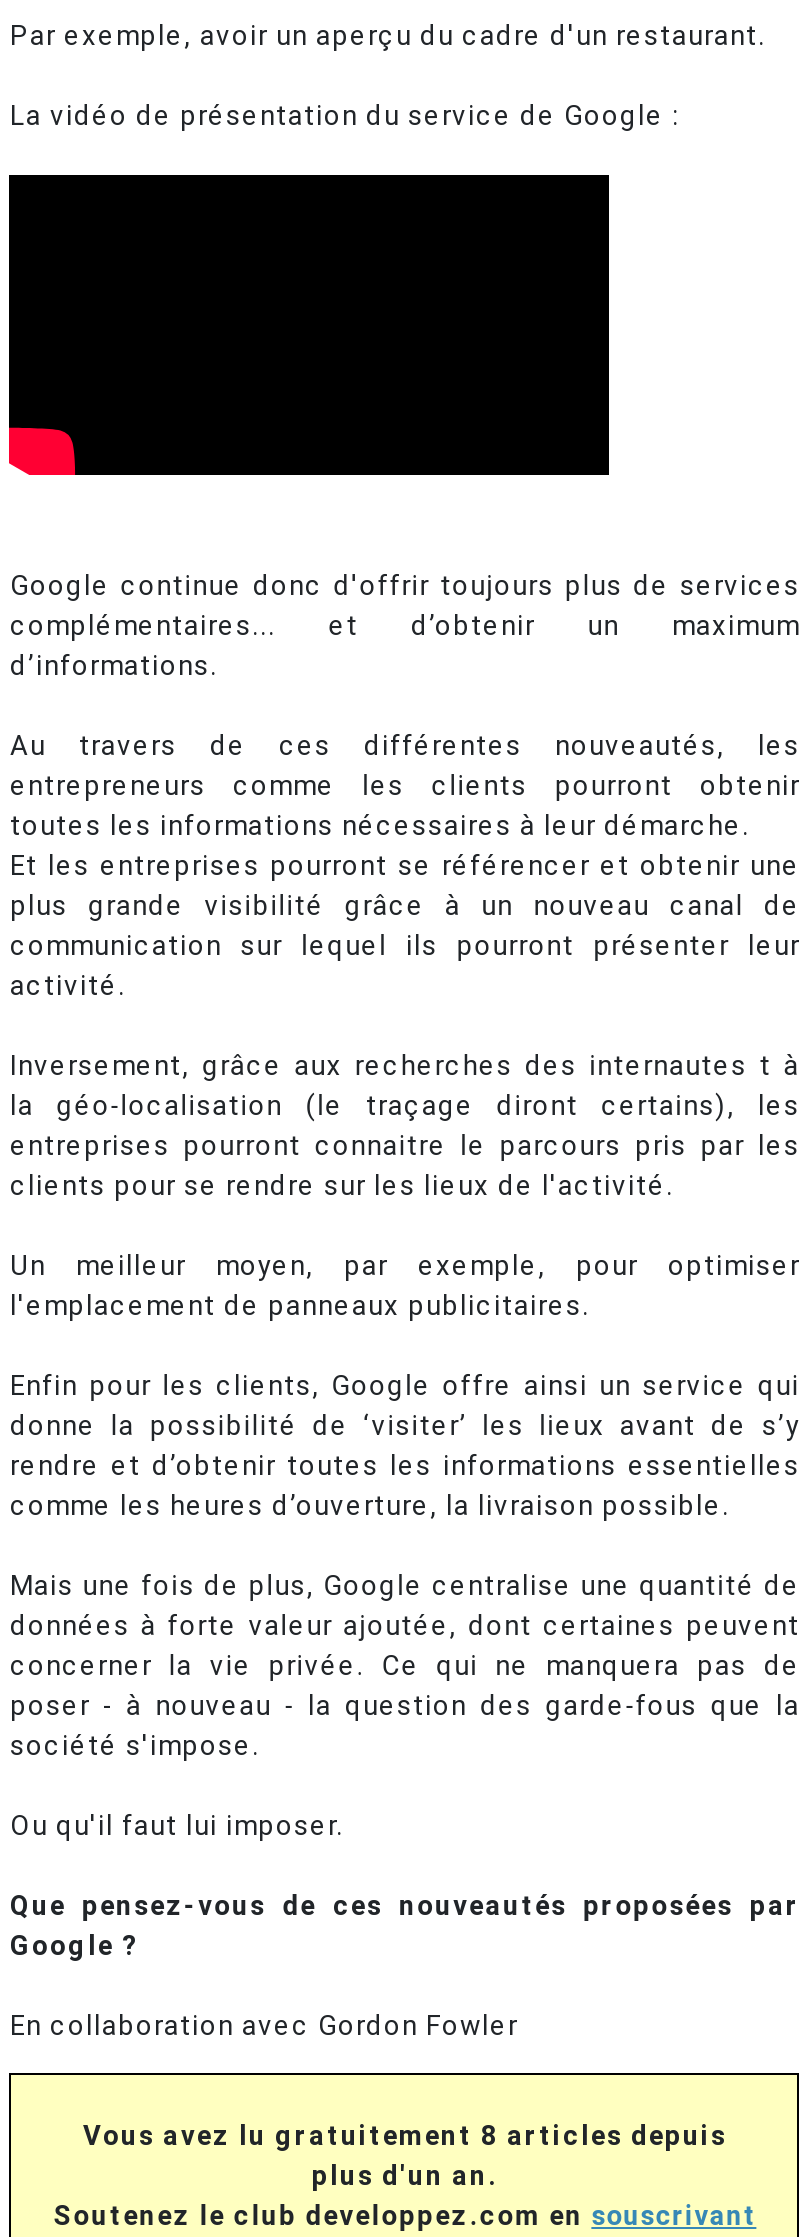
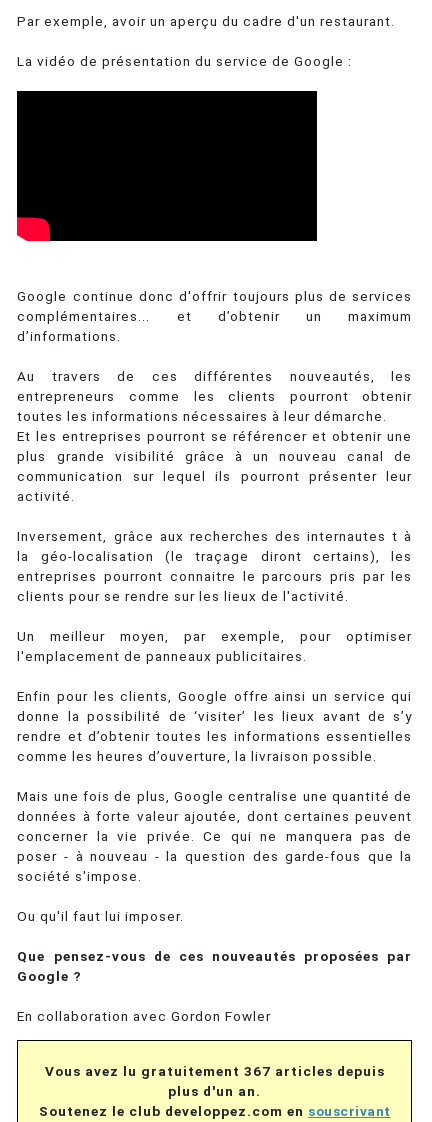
[83,2119,727,2151] Vous avez lu gratuitement 8 articles depuis -> [45,1063,385,1079] Vous avez lu gratuitement 367 articles depuis

